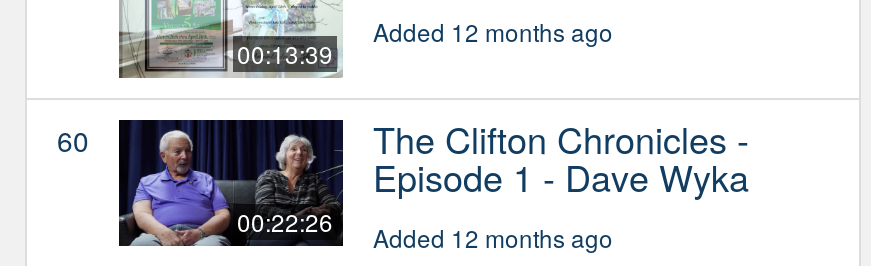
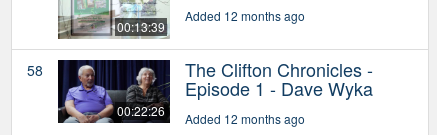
[57,119,89,159] 60 -> [27,60,43,80] 58

